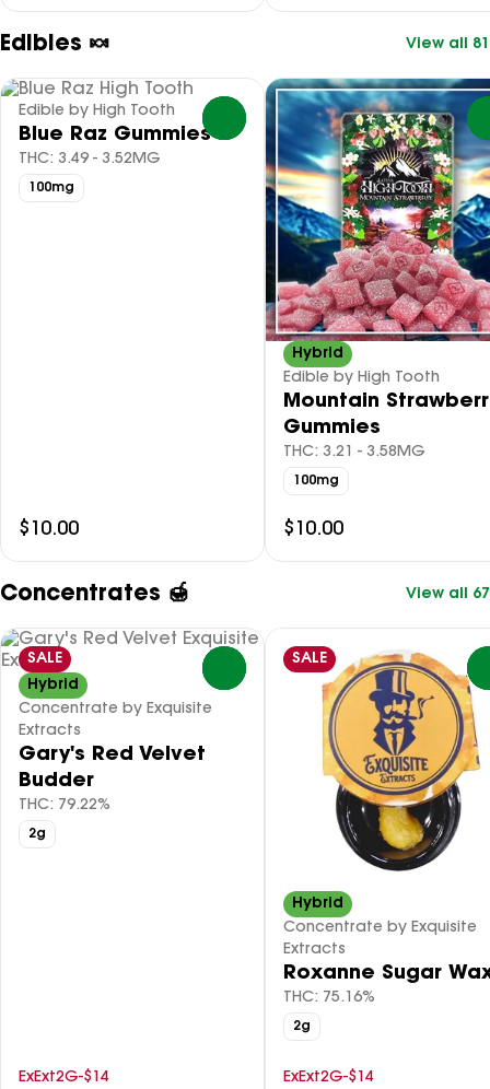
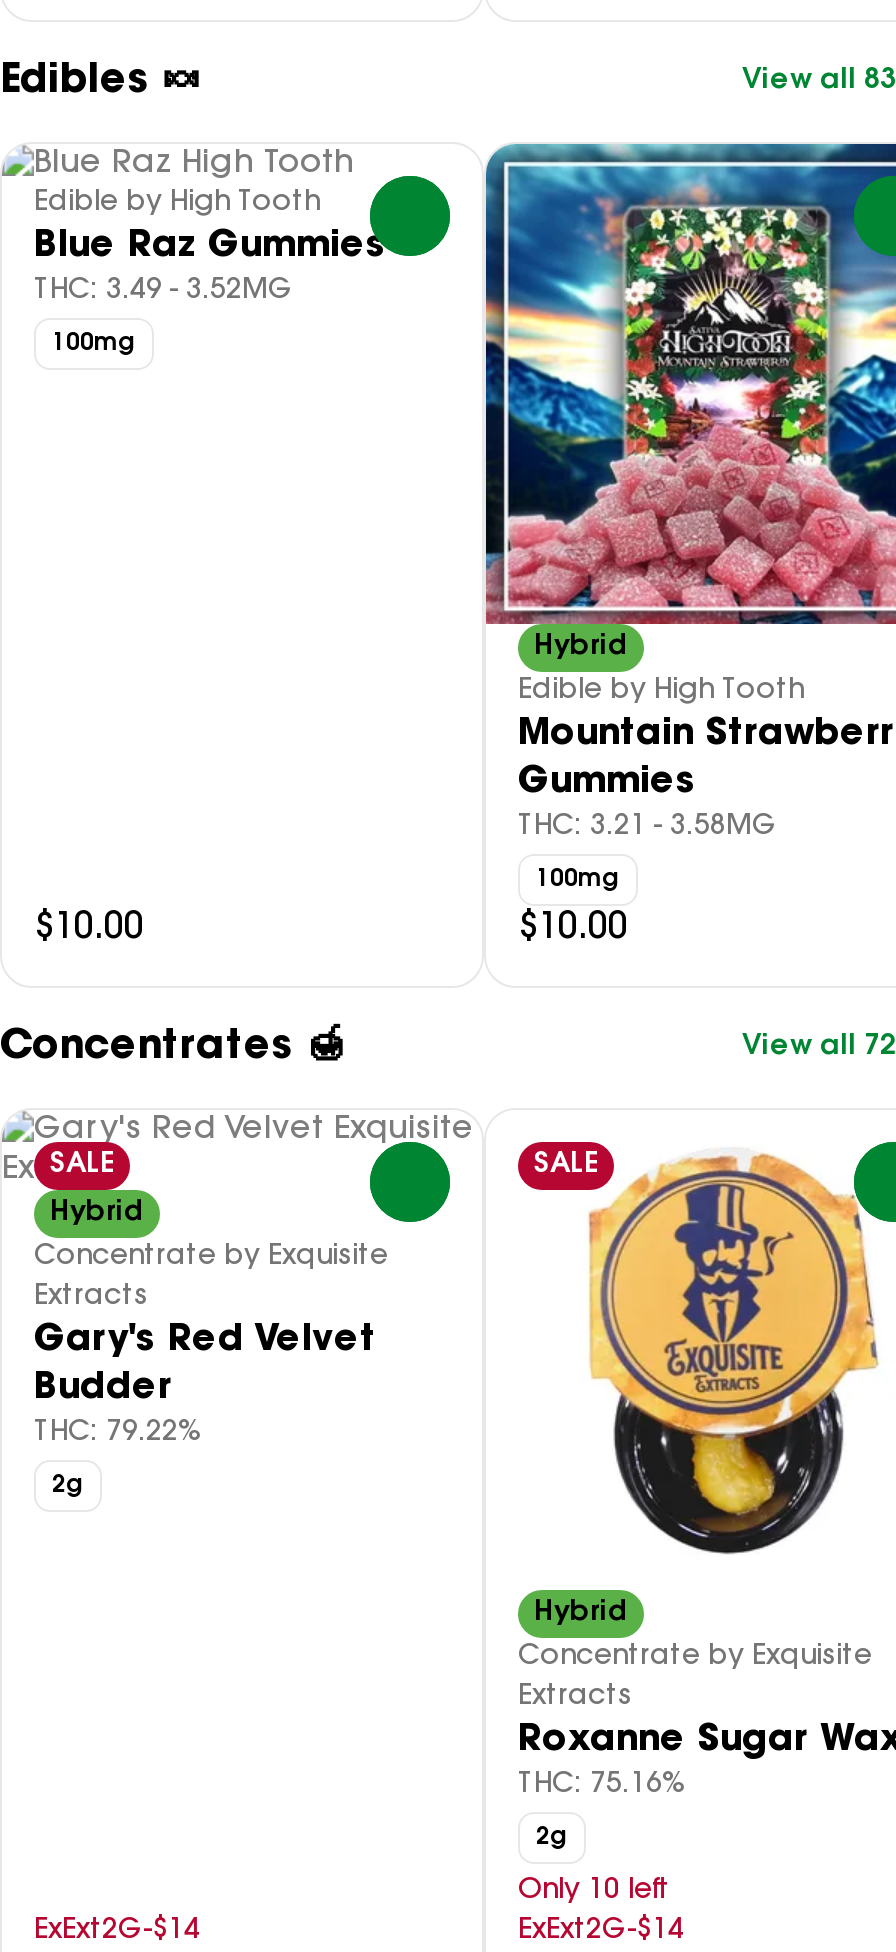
[406,37,490,52] View all 81 -> [742,68,896,96] View all 83
[406,587,490,602] View all 67 -> [742,1034,896,1062] View all 72
none -> [518,1878,670,1906] Only 10 left

